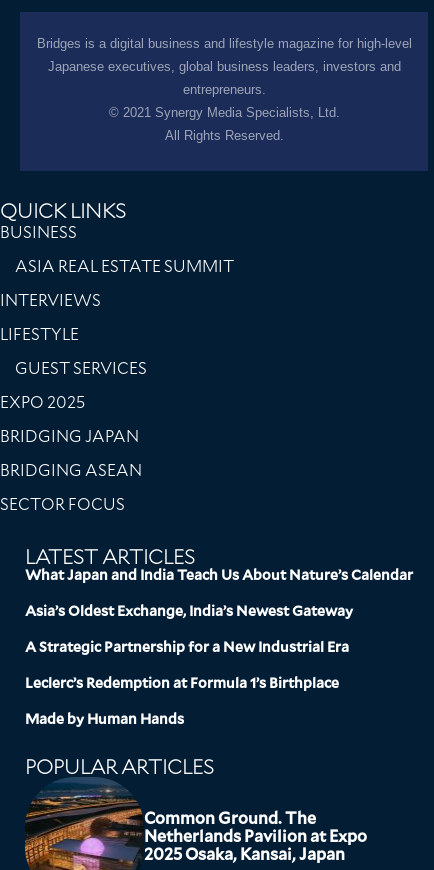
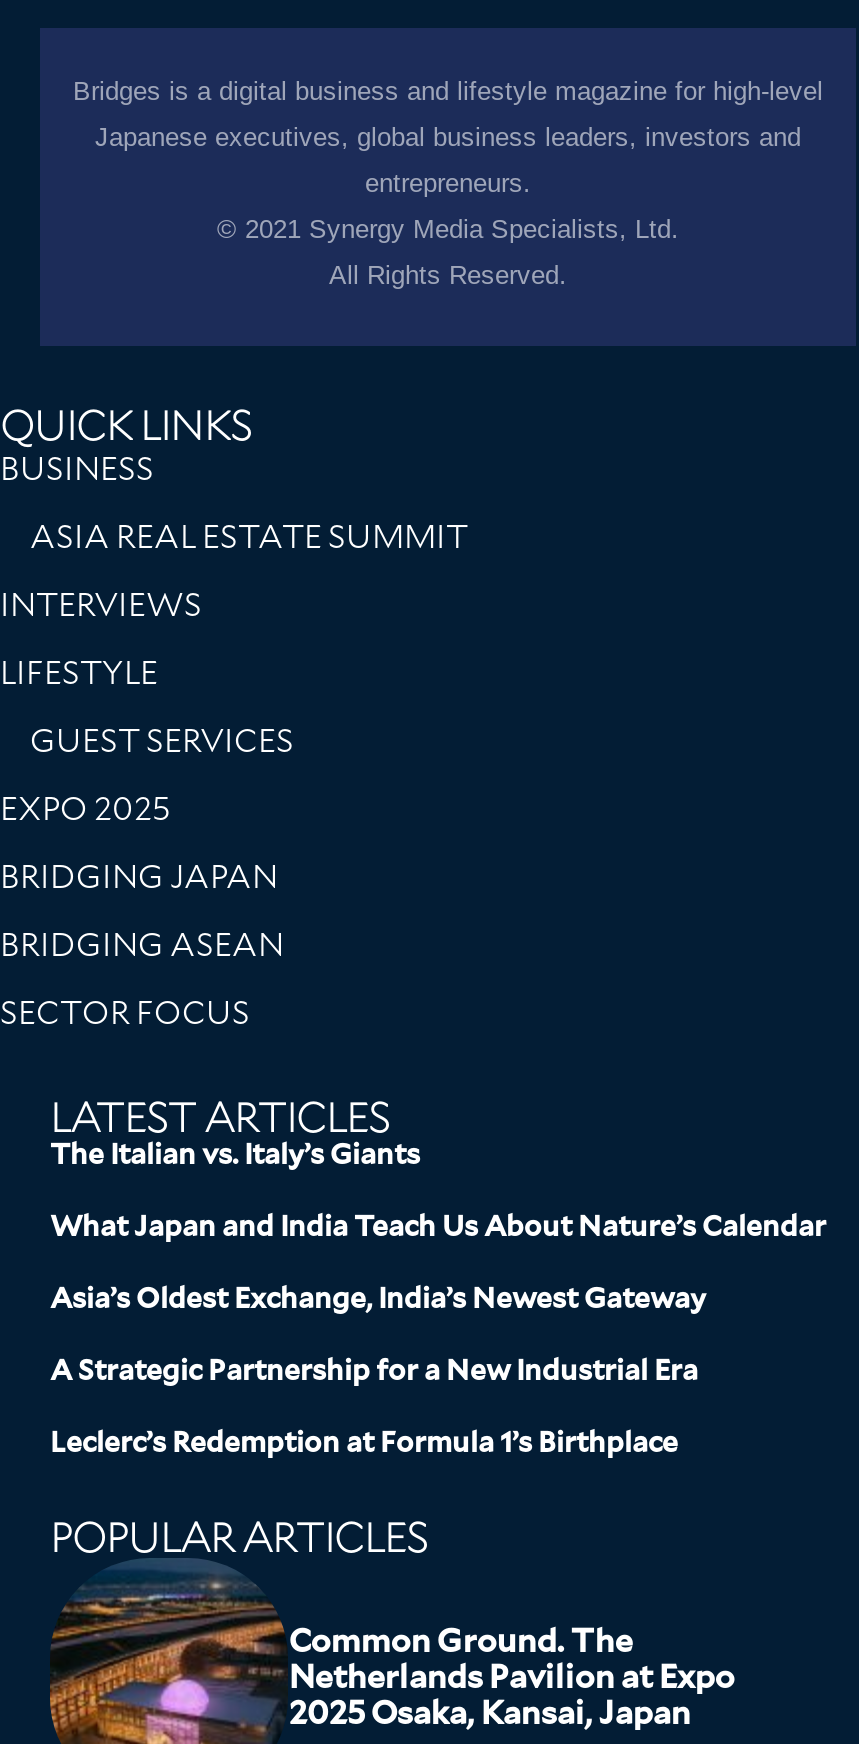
none -> [50,1139,420,1171] The Italian vs. Italy’s Giants
moved [25,567,413,691] -> [50,1211,826,1459]: What Japan and India Teach Us About Nature’s Calendar | Asia’s Oldest Exchange, India’s Newest Gateway | A Strategic Partnership for a New Industrial Era | Leclerc’s Redemption at Formula 1’s Birthplace
[25,711,184,727] Made by Human Hands -> none

